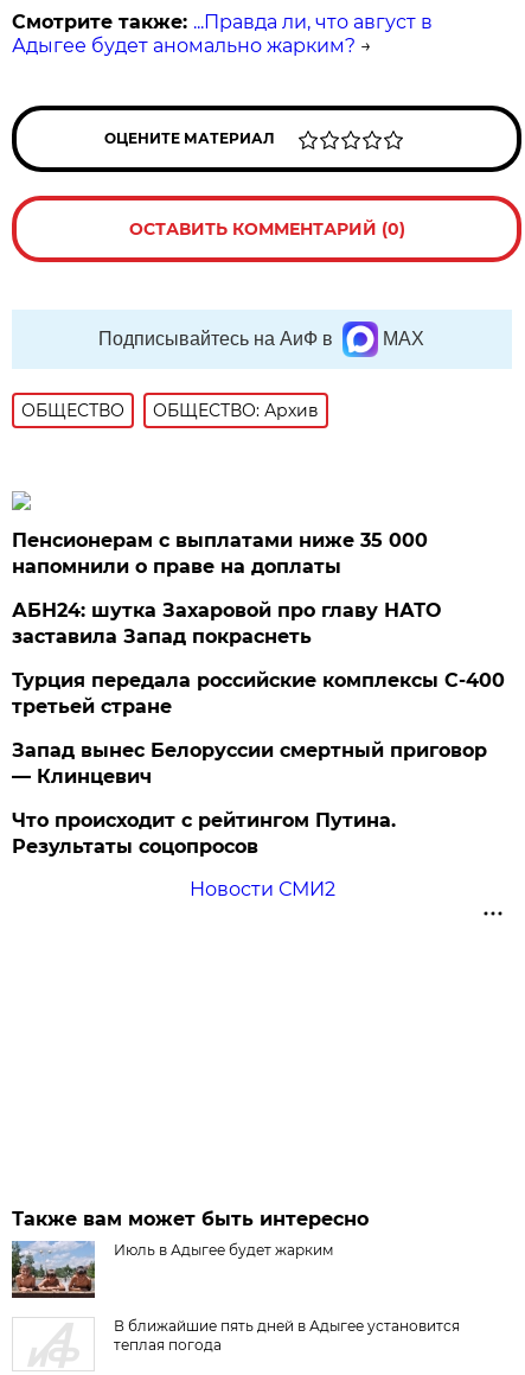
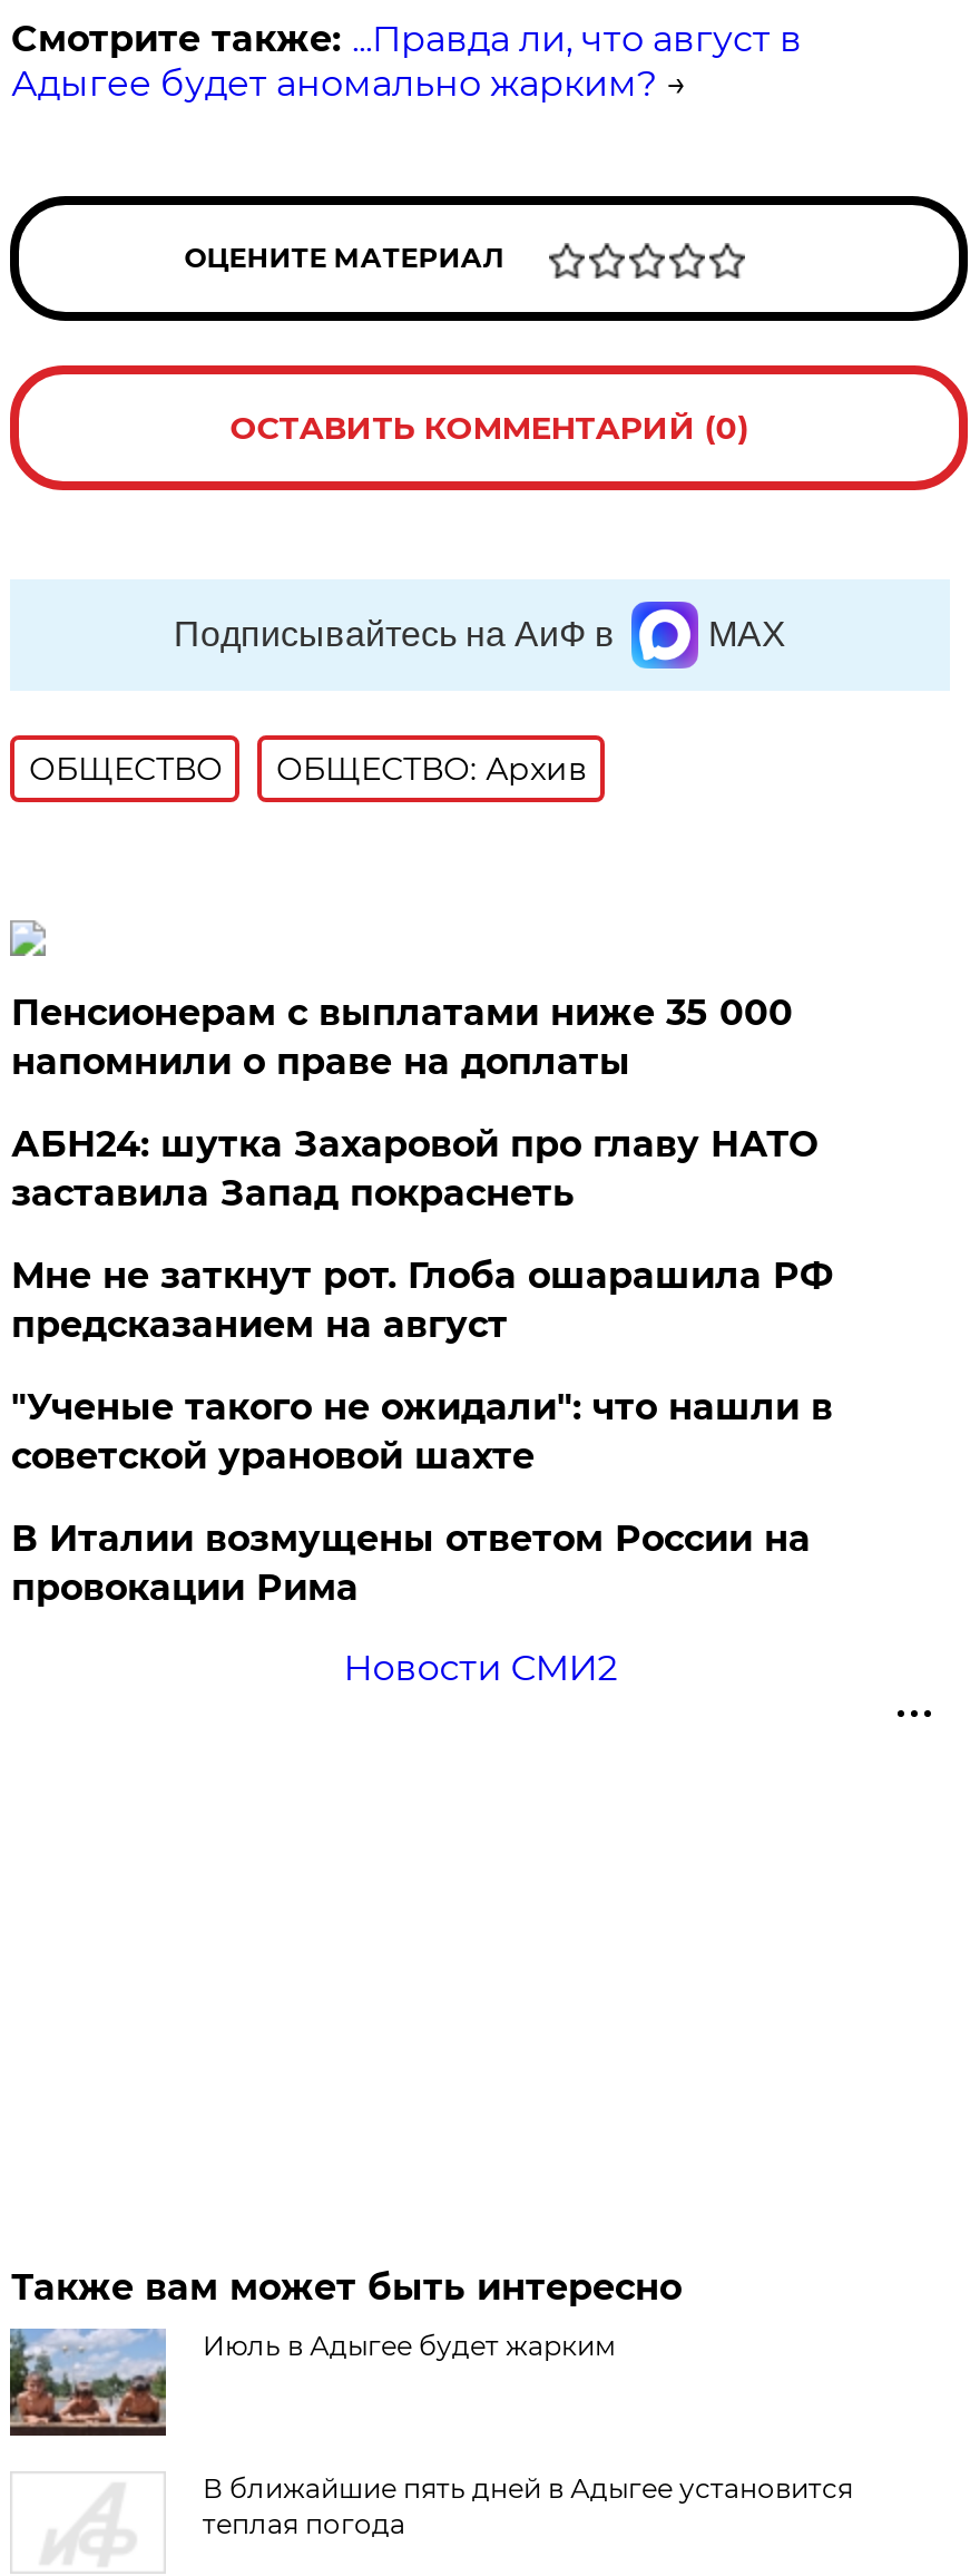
[12,669,505,718] Турция передала российские комплексы С-400 | третьей стране -> [11,1254,833,1345] Мне не заткнут рот. Глоба ошарашила РФ | предсказанием на август
[12,739,488,788] Запад вынес Белоруссии смертный приговор | — Клинцевич -> [11,1386,833,1477] "Ученые такого не ожидали": что нашли в | советской урановой шахте
[12,809,396,858] Что происходит с рейтингом Путина. | Результаты соцопросов -> [11,1517,811,1608] В Италии возмущены ответом России на | провокации Рима

